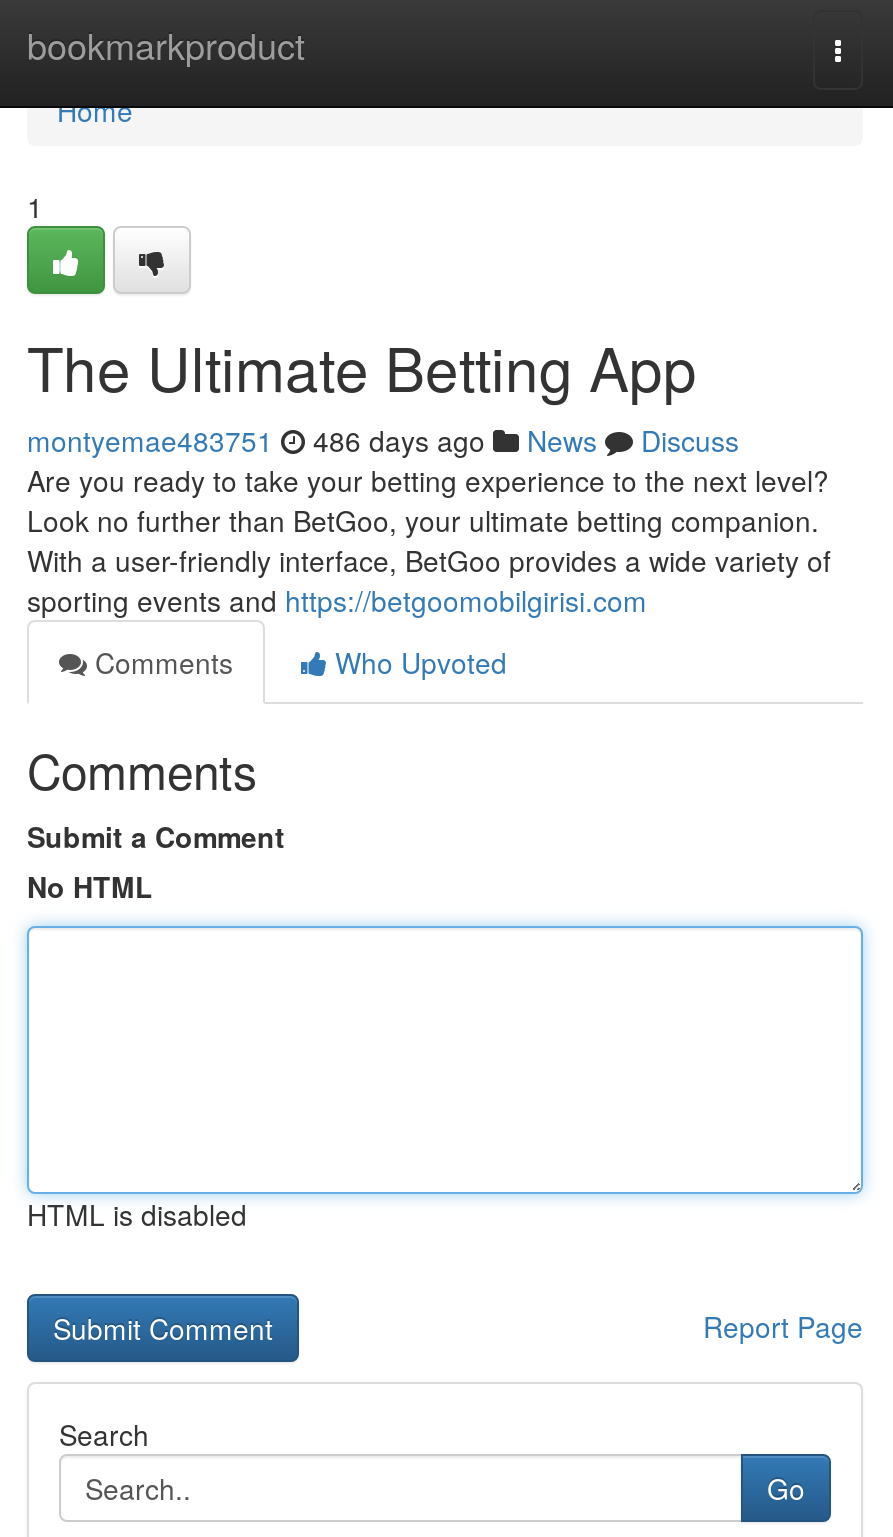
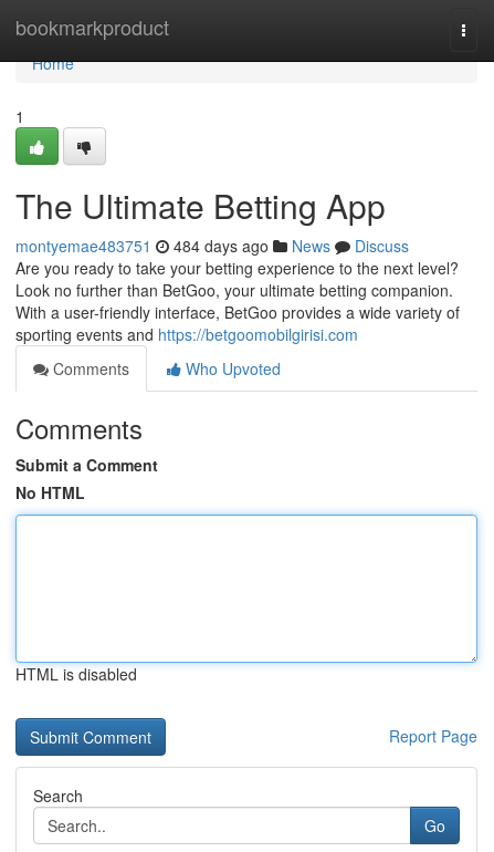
[27,420,739,460] montyemae483751 486 days ago News Discuss -> [15,235,409,257] montyemae483751 484 days ago News Discuss

